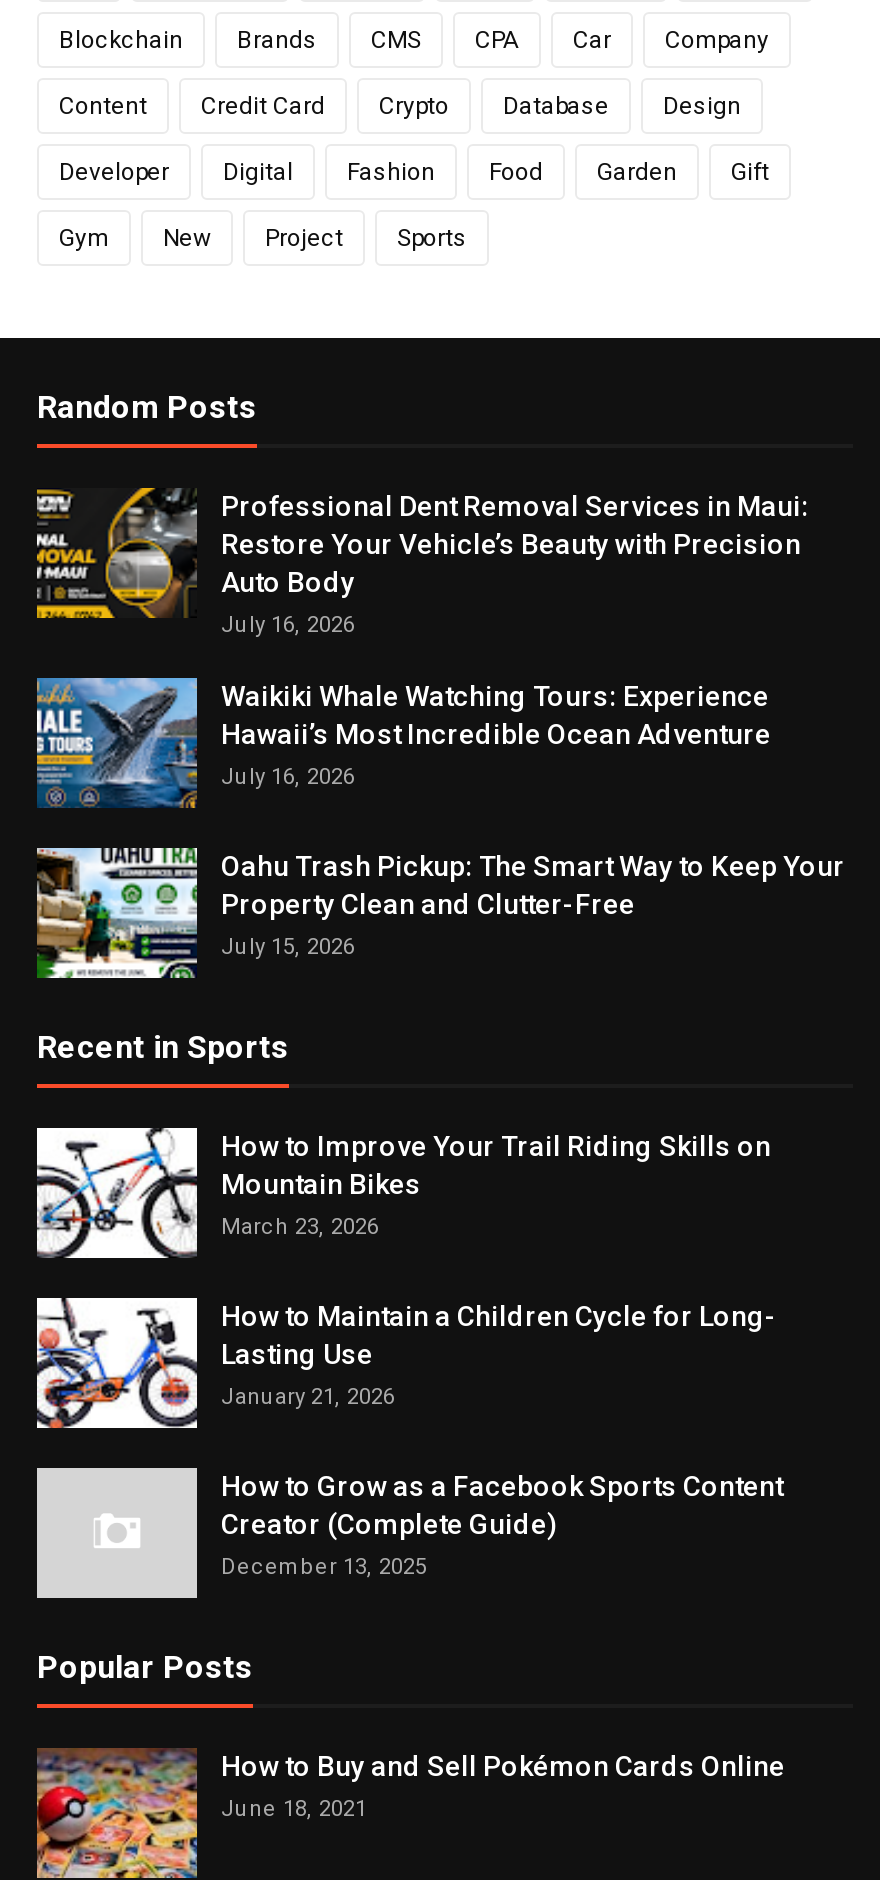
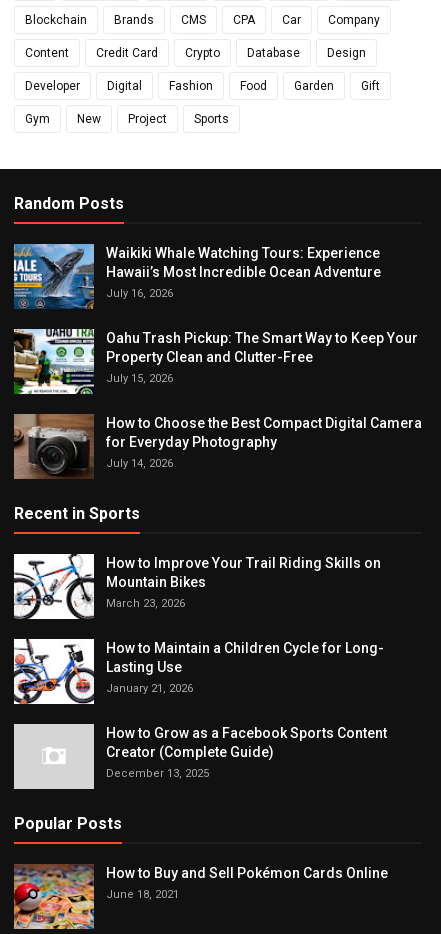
[35,486,809,638] [image] | Professional Dent Removal Services in Maui: | Restore Your Vehicle’s Beauty with Precision | Auto Body | July 16, 2026 -> none
moved [33,676,845,960] -> [12,243,418,385]: [image] | Waikiki Whale Watching Tours: Experience | Hawaii’s Most Incredible Ocean Adventure | July 16, 2026 | Oahu Trash Pickup: The Smart Way to Keep Your | Property Clean and Clutter-Free | July 15, 2026
none -> [13,413,422,480] [image] | How to Choose the Best Compact Digital Camera | for Everyday Photography | July 14, 2026

